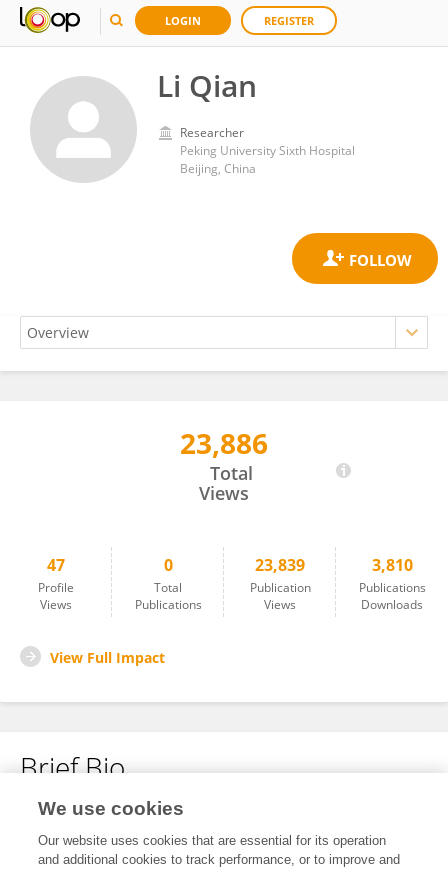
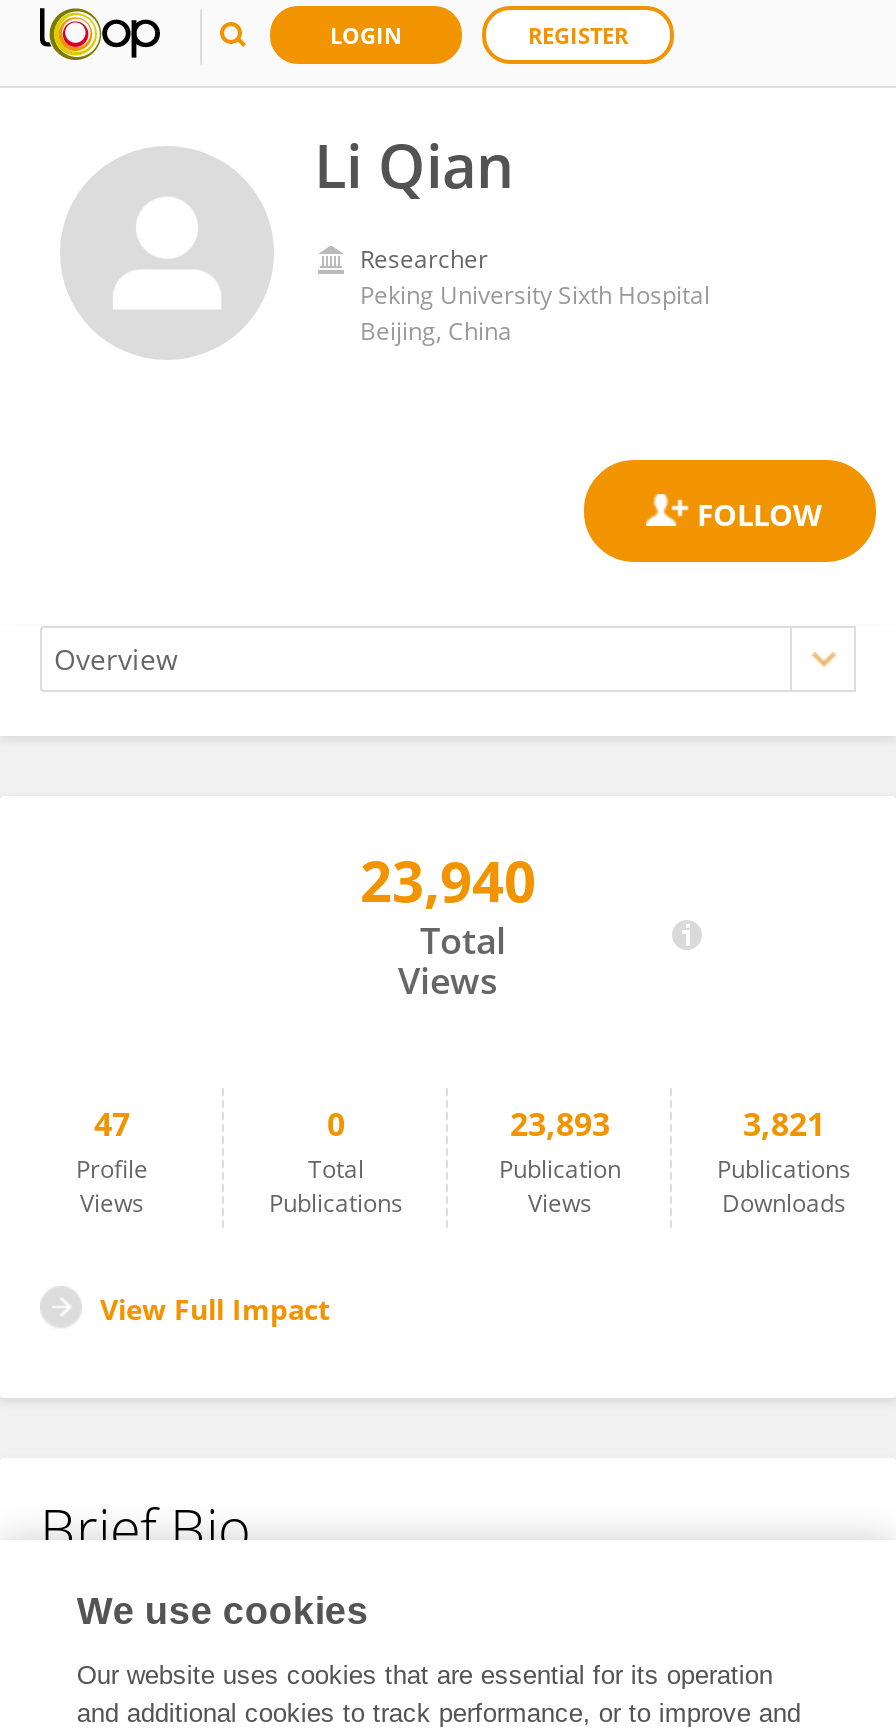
[180,424,268,462] 23,886 -> [360,842,536,918] 23,940
[255,554,305,576] 23,839 -> [510,1102,610,1146] 23,893
[371,554,412,576] 3,810 -> [743,1102,825,1146] 3,821

